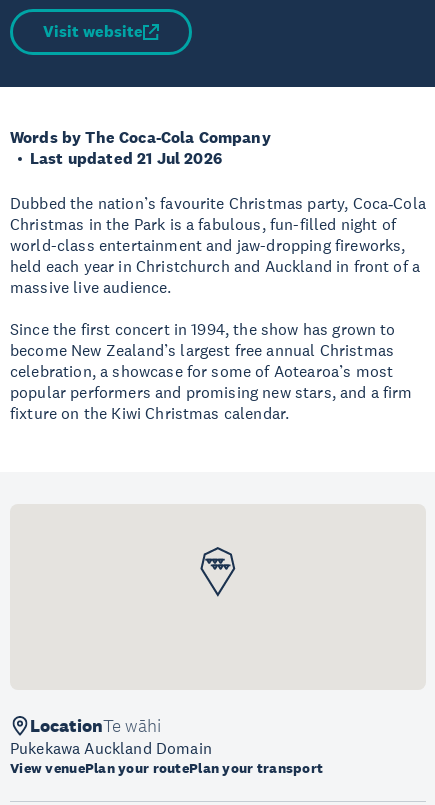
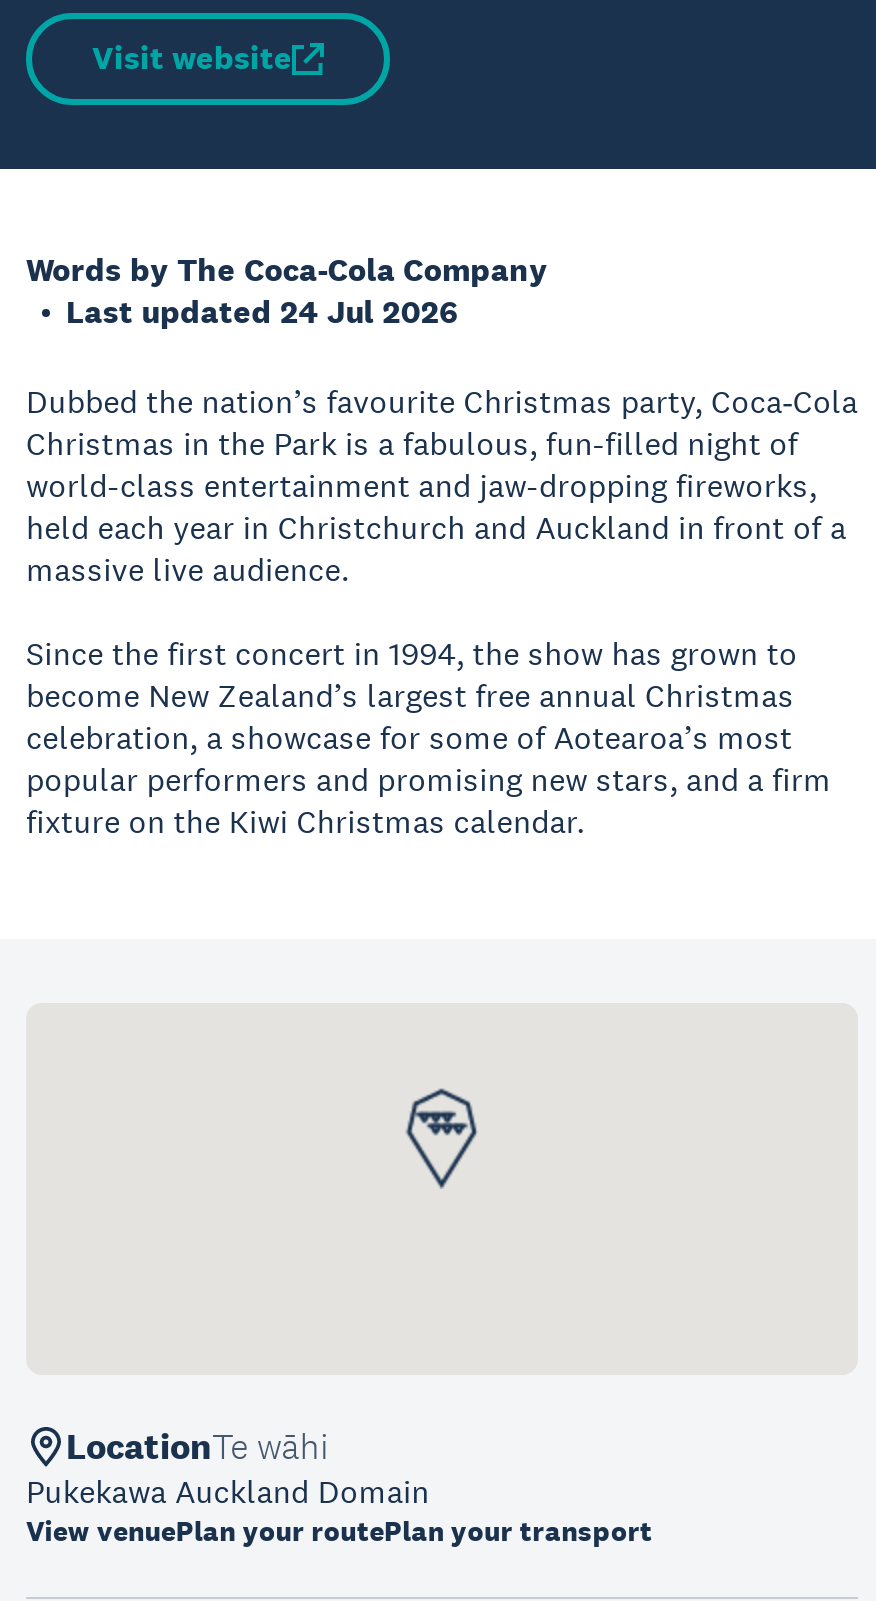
[30,148,222,169] Last updated 21 Jul 2026 -> [66,291,458,333] Last updated 24 Jul 2026

